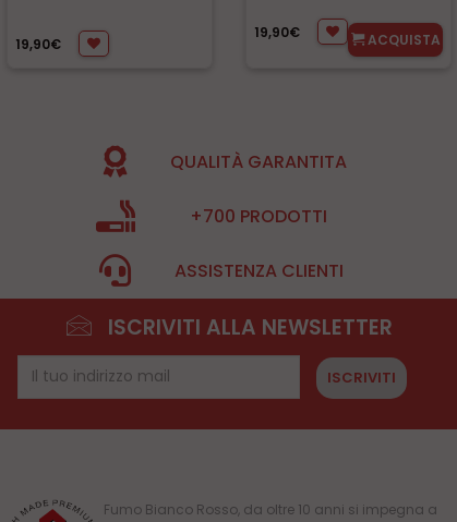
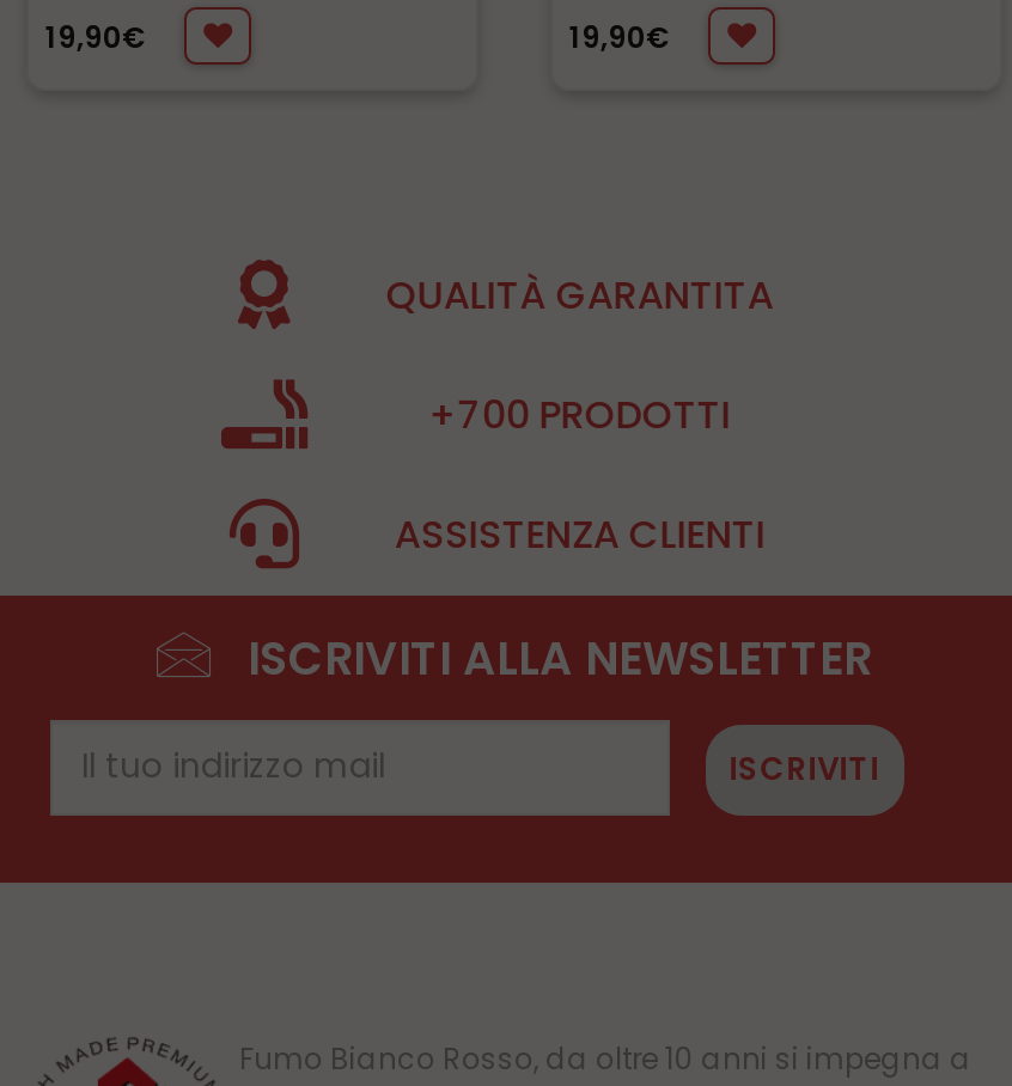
[367,30,440,49] ACQUISTA -> none

